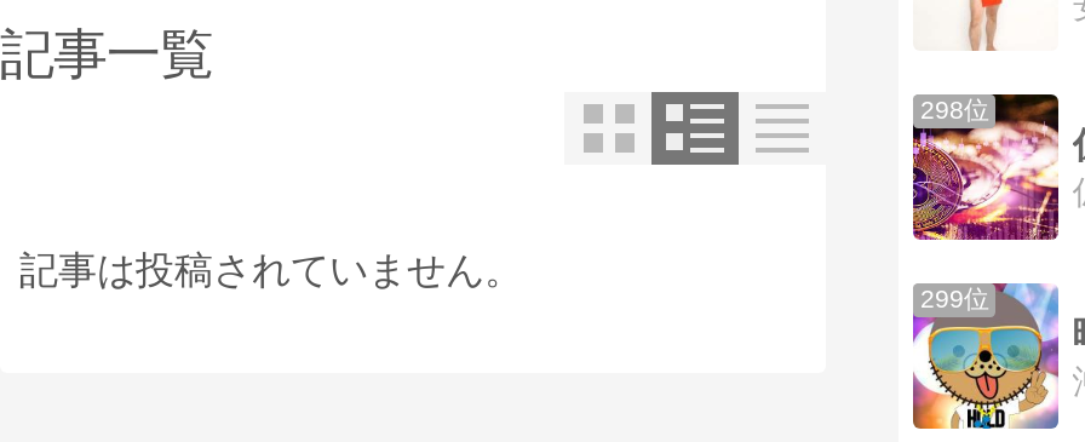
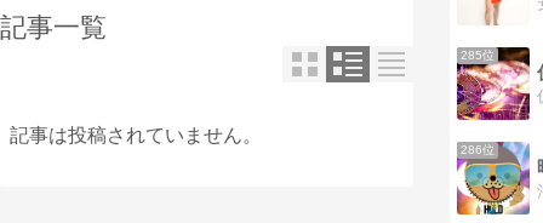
[920,97,988,124] 298位 -> [461,49,495,62] 285位
[920,286,988,312] 299位 -> [461,143,495,156] 286位

